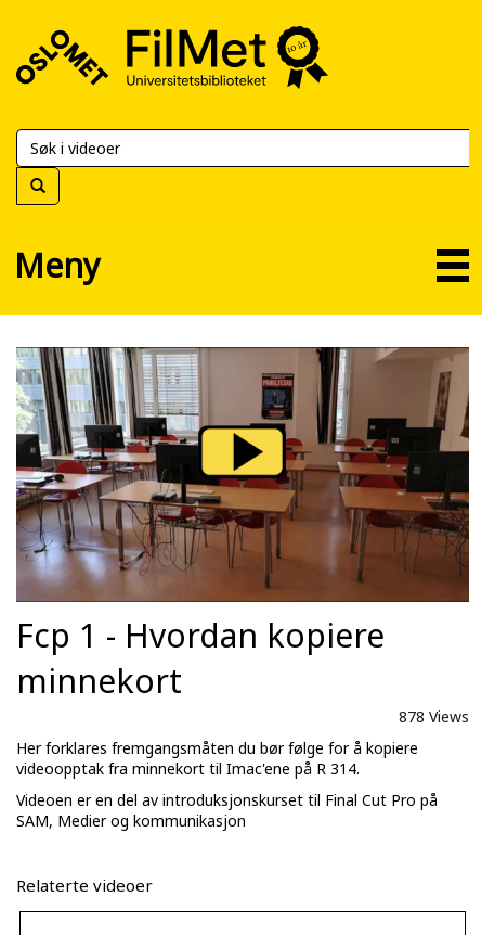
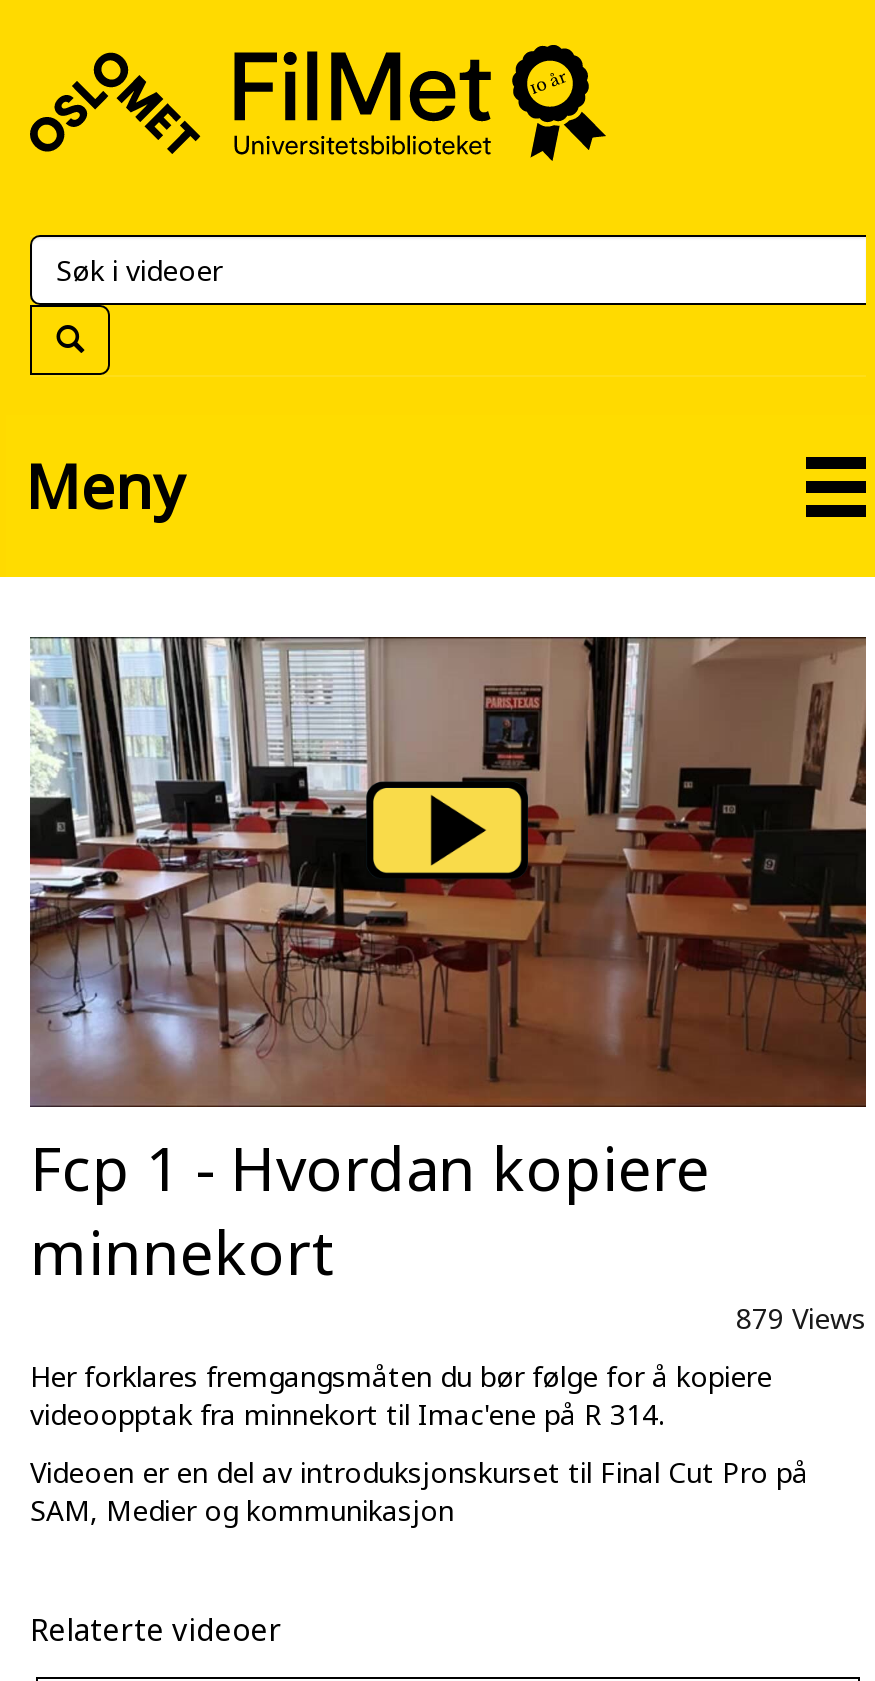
[399,706,469,727] 878 Views -> [736,1299,866,1337] 879 Views

